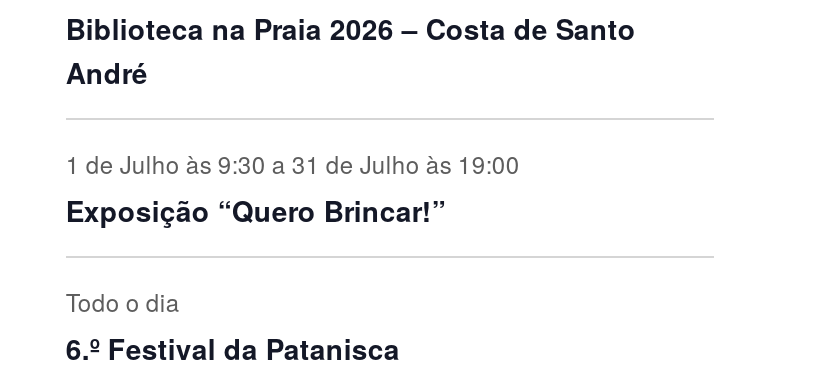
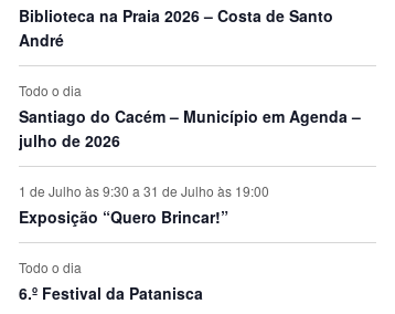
none -> [19,81,361,152] Todo o dia | Santiago do Cacém – Município em Agenda – | julho de 2026

